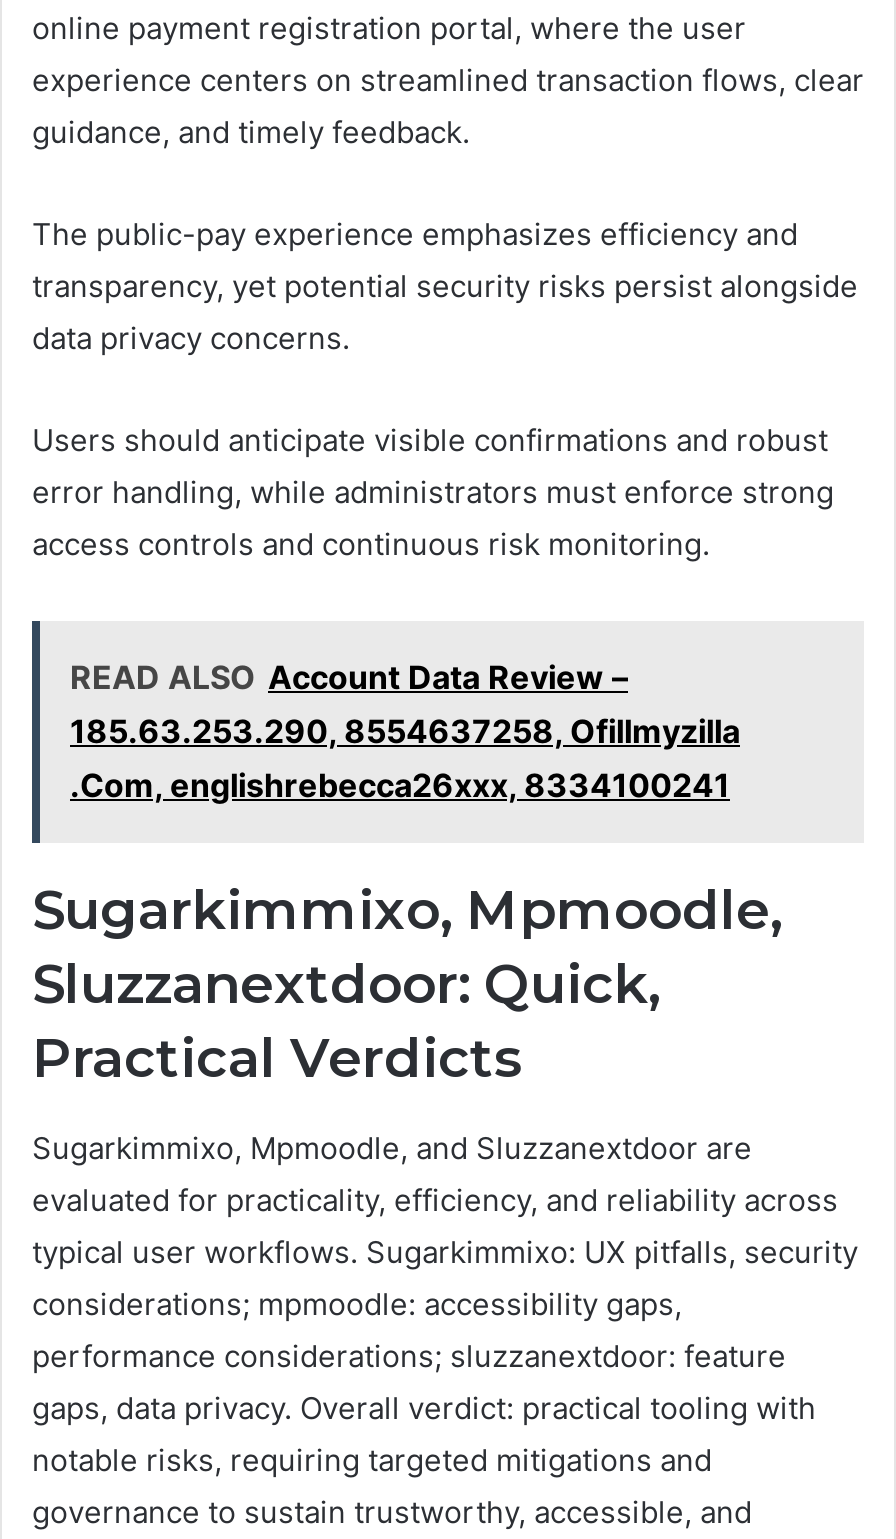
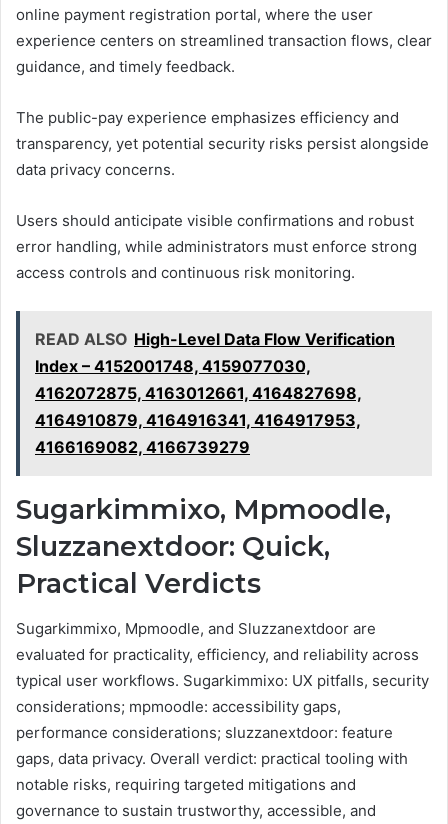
[70,657,740,805] READ ALSO Account Data Review – | 185.63.253.290, 8554637258, Ofillmyzilla | .Com, englishrebecca26xxx, 8334100241 -> [35,329,395,457] READ ALSO High-Level Data Flow Verification | Index – 4152001748, 4159077030, | 4162072875, 4163012661, 4164827698, | 4164910879, 4164916341, 4164917953, | 4166169082, 4166739279

